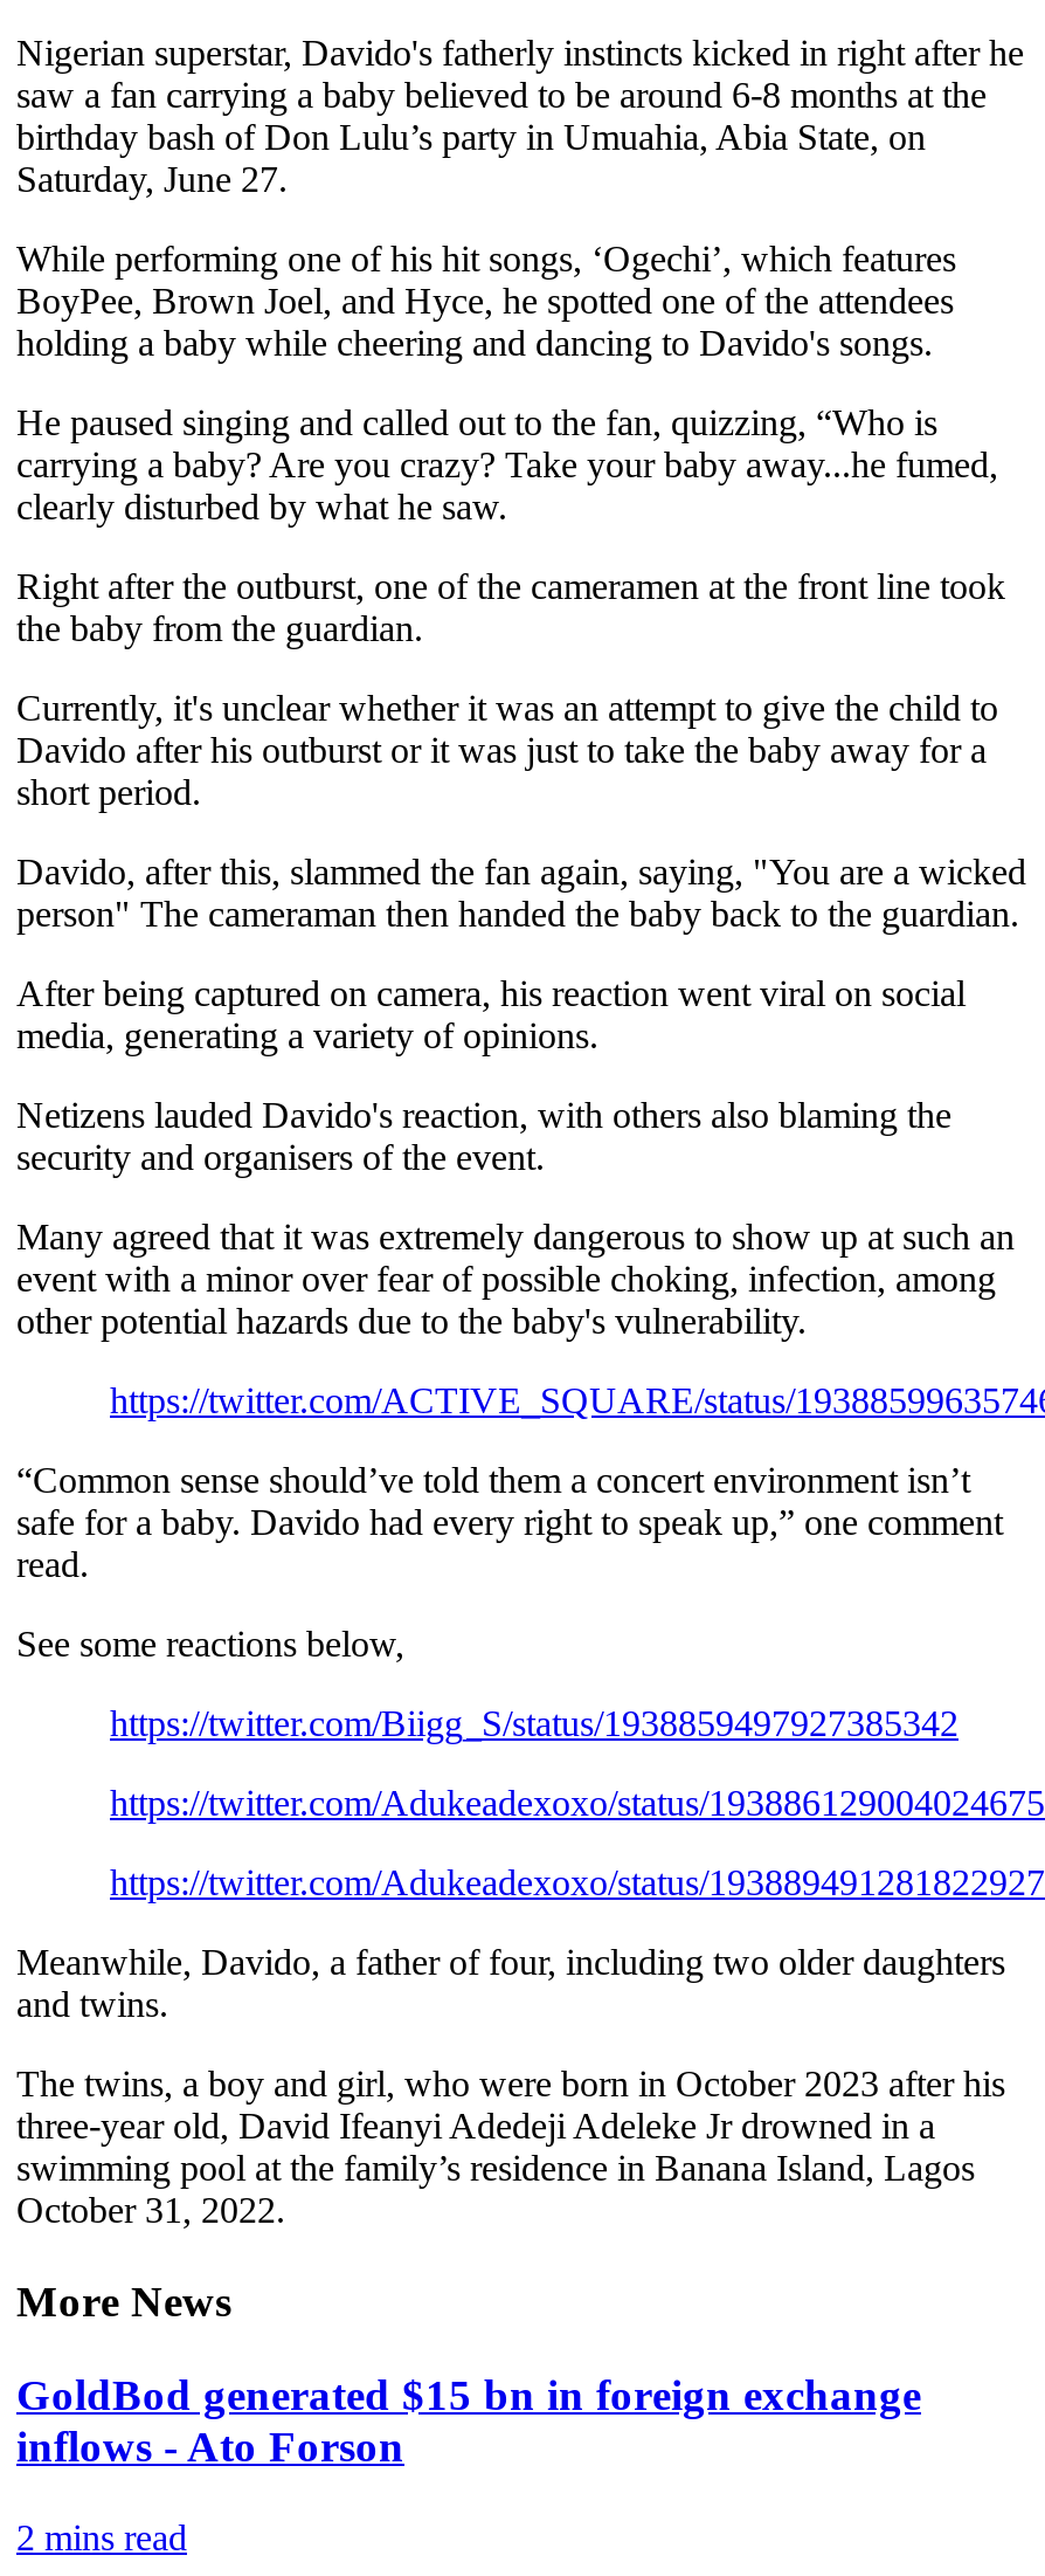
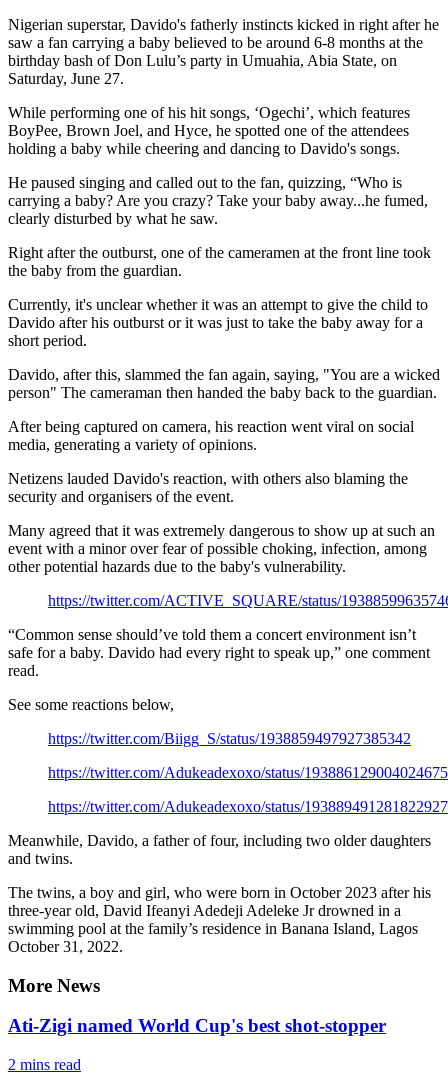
[16,2371,921,2471] GoldBod generated $15 bn in foreign exchange | inflows - Ato Forson -> [8,1015,386,1036] Ati-Zigi named World Cup's best shot-stopper

